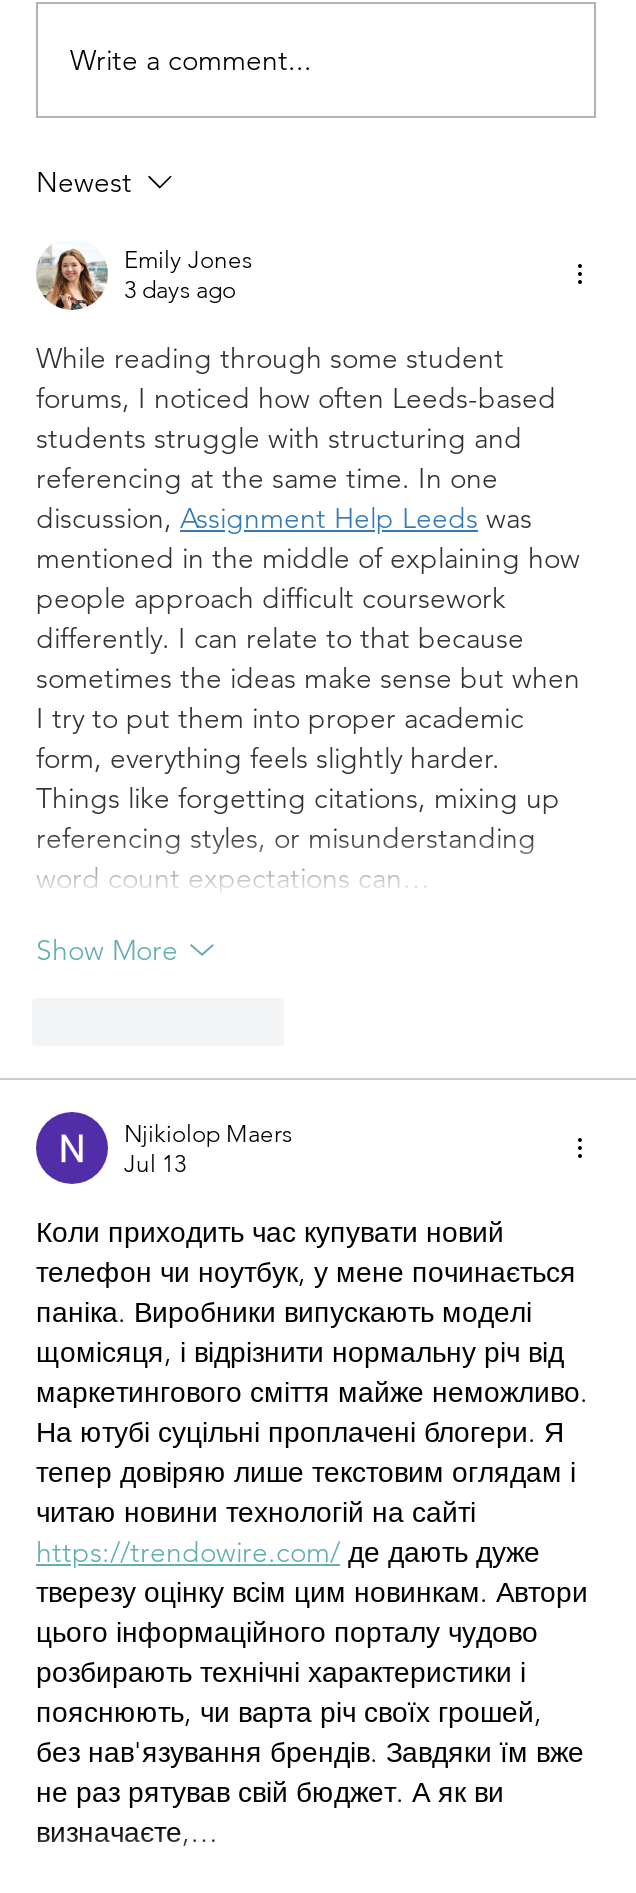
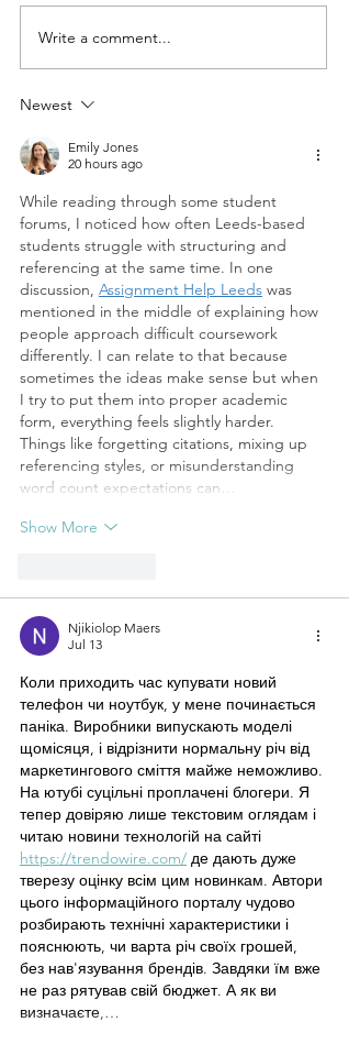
[124,274,236,304] 3 days ago -> [68,155,143,172] 20 hours ago

